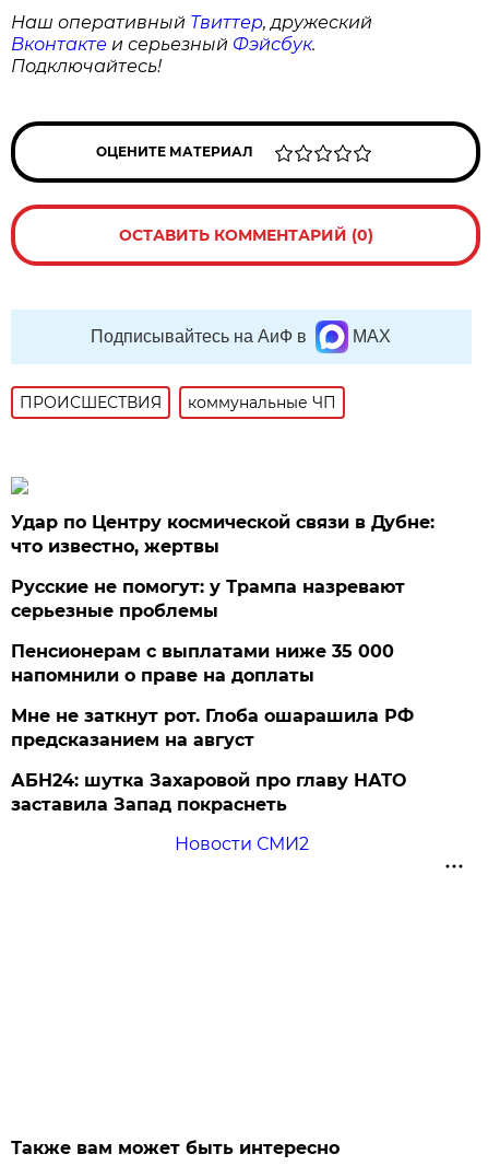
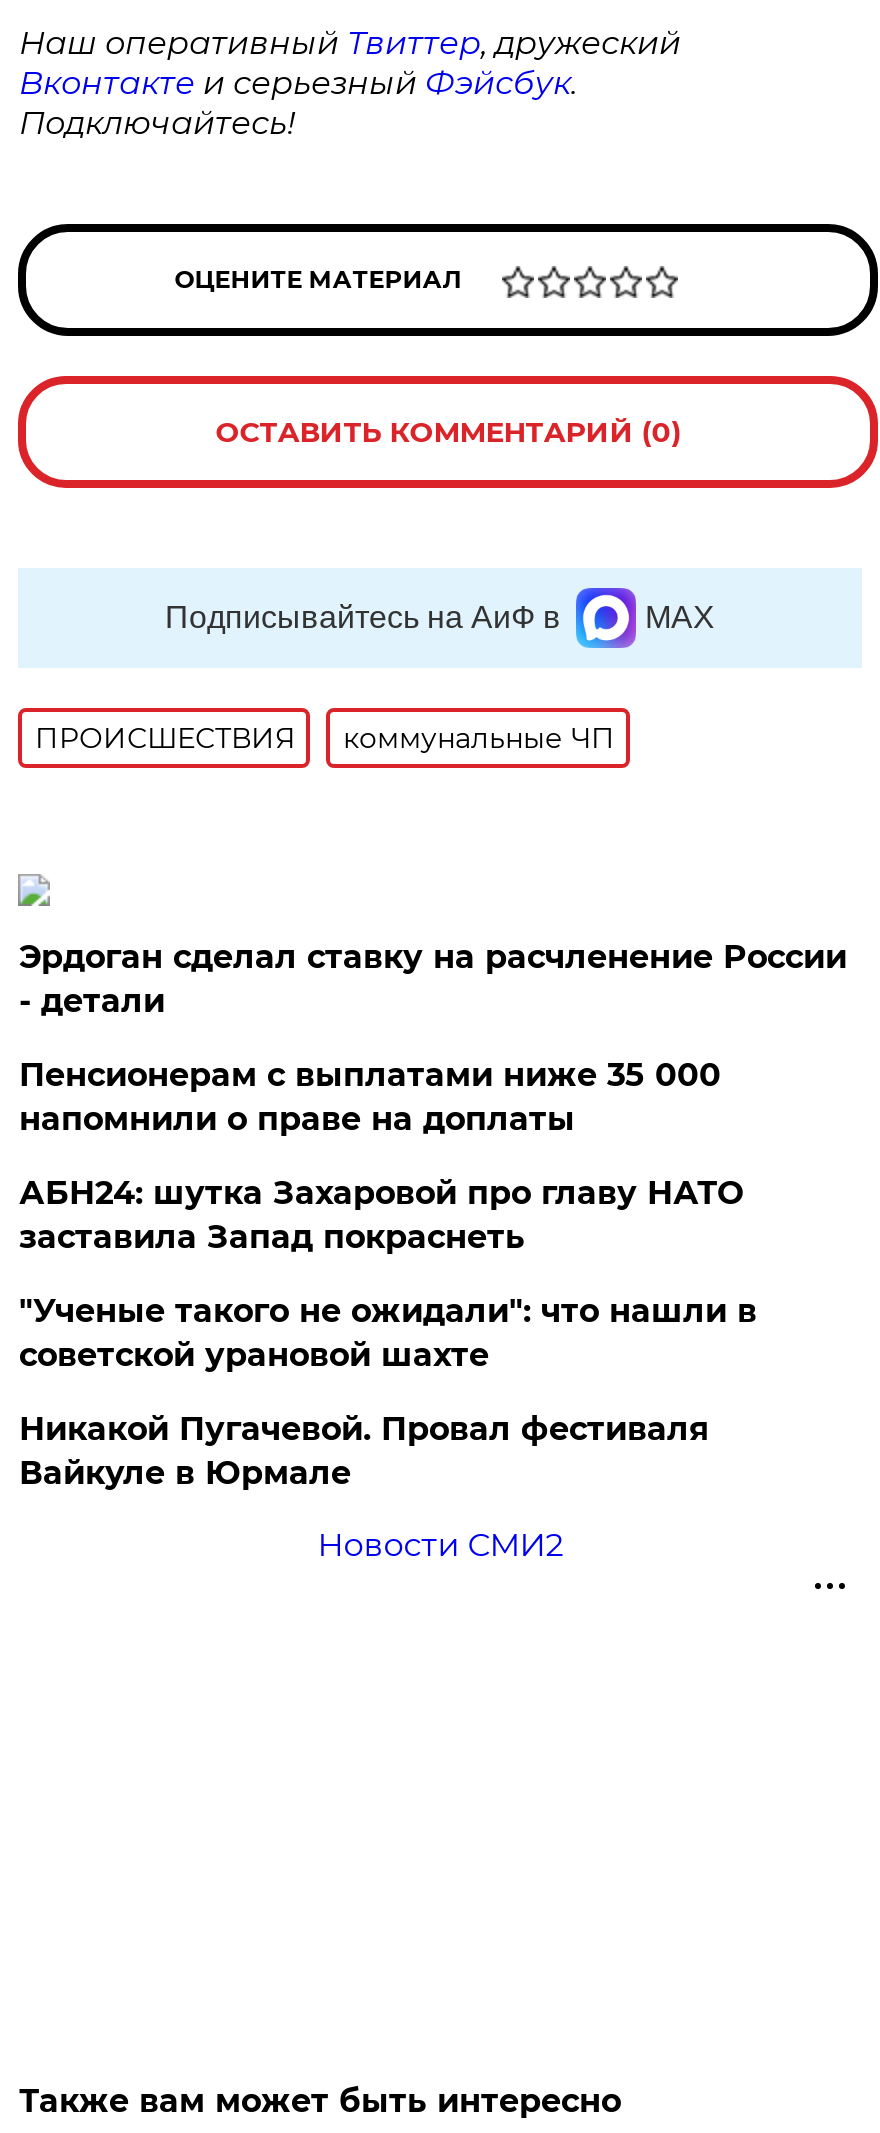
[11,512,435,621] Удар по Центру космической связи в Дубне: | что известно, жертвы | Русские не помогут: у Трампа назревают | серьезные проблемы -> [19,938,847,1020] Эрдоган сделал ставку на расчленение России | - детали
moved [11,641,395,686] -> [19,1056,721,1138]: Пенсионерам с выплатами ниже 35 000 | напомнили о праве на доплаты
[11,705,414,750] Мне не заткнут рот. Глоба ошарашила РФ | предсказанием на август -> none
moved [11,770,407,815] -> [19,1174,743,1256]: АБН24: шутка Захаровой про главу НАТО | заставила Запад покраснеть
none -> [19,1292,757,1492] "Ученые такого не ожидали": что нашли в | советской урановой шахте | Никакой Пугачевой. Провал фестиваля | Вайкуле в Юрмале

